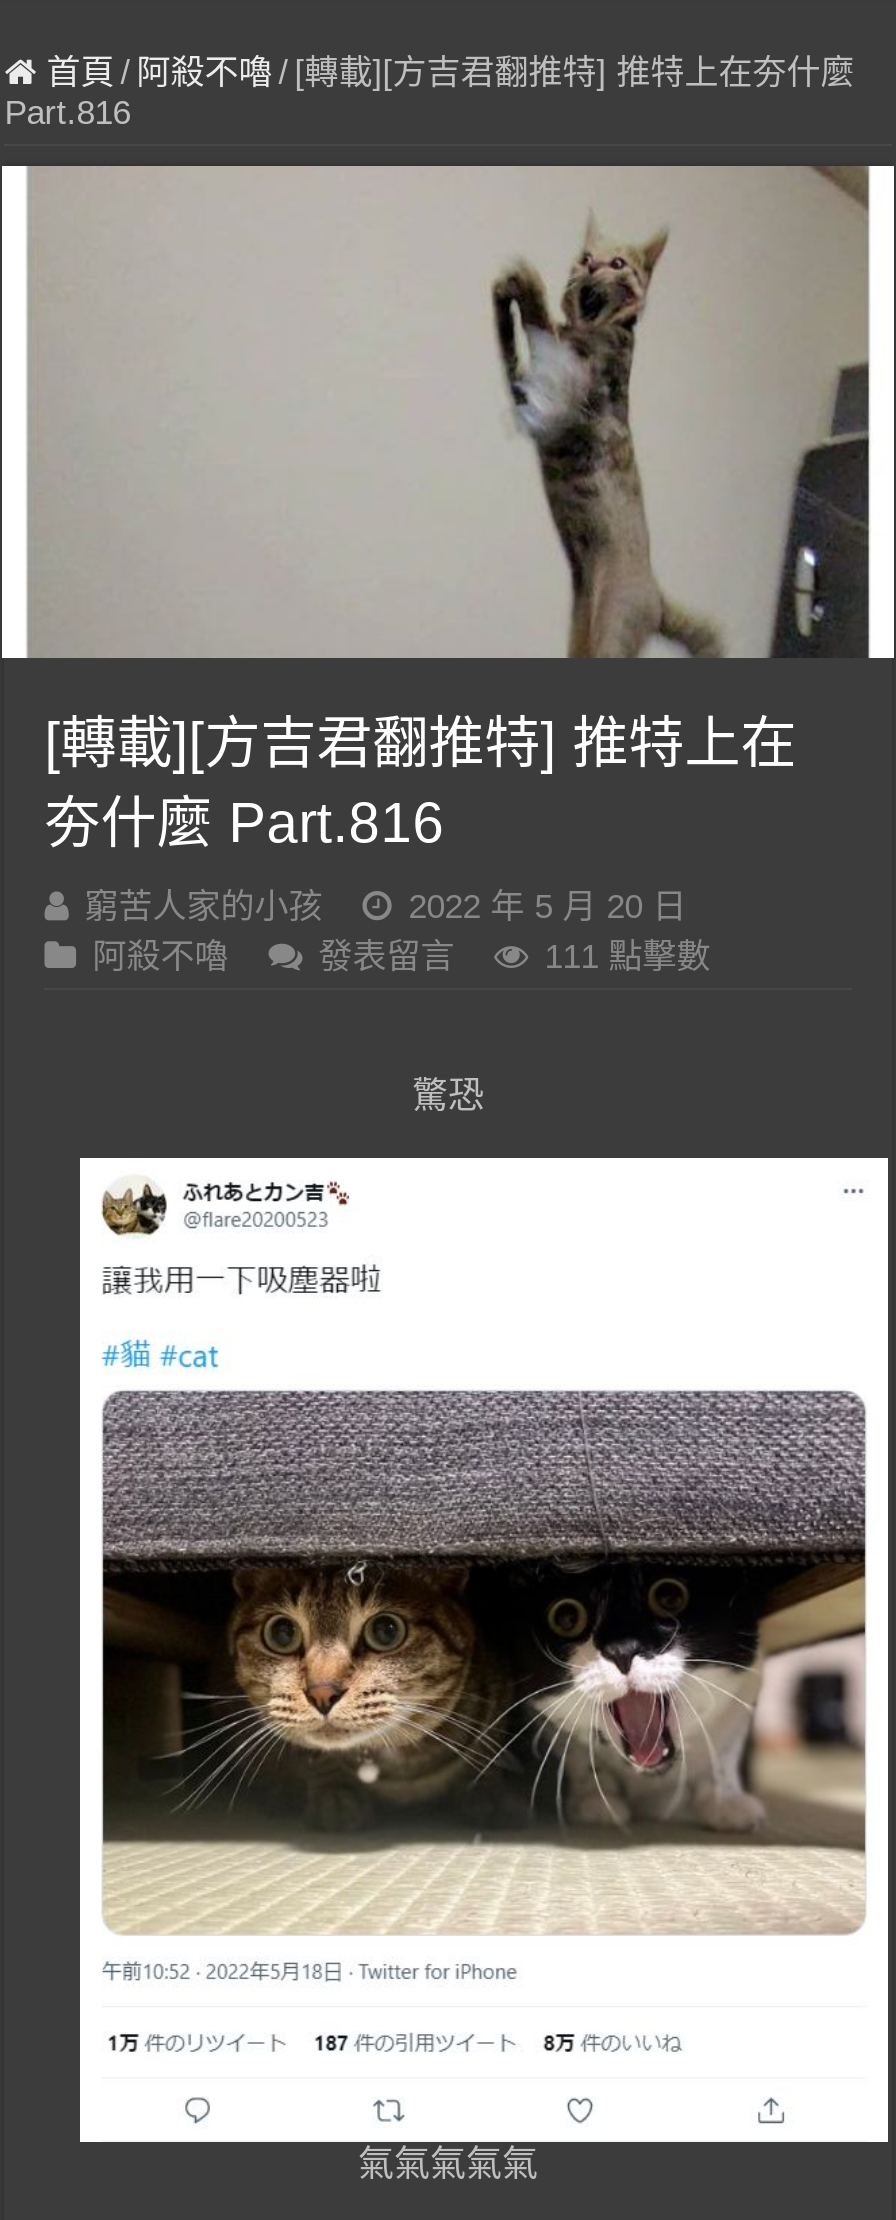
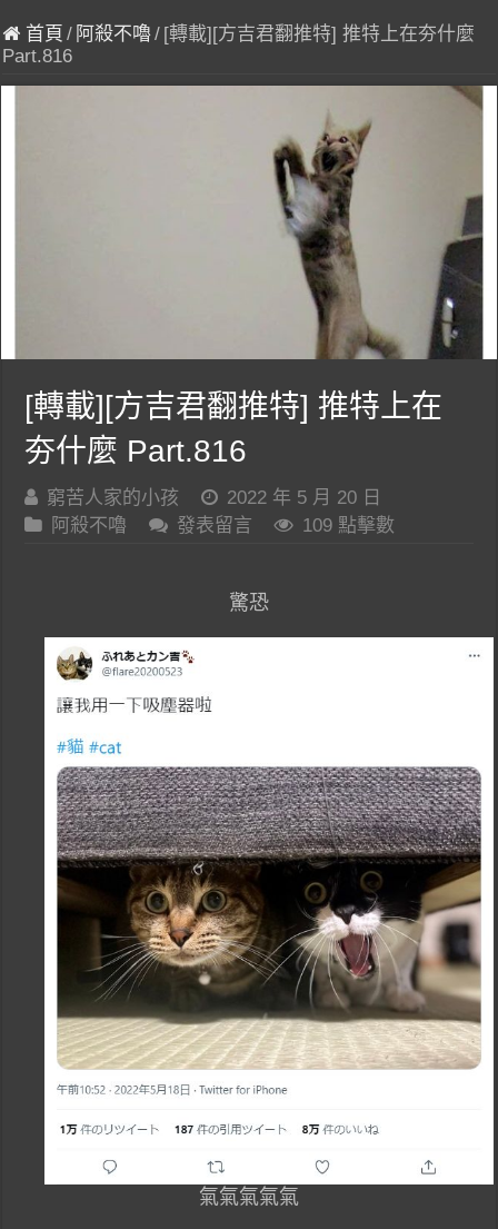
[544,938,710,976] 111 點擊數 -> [303,515,395,536] 109 點擊數

